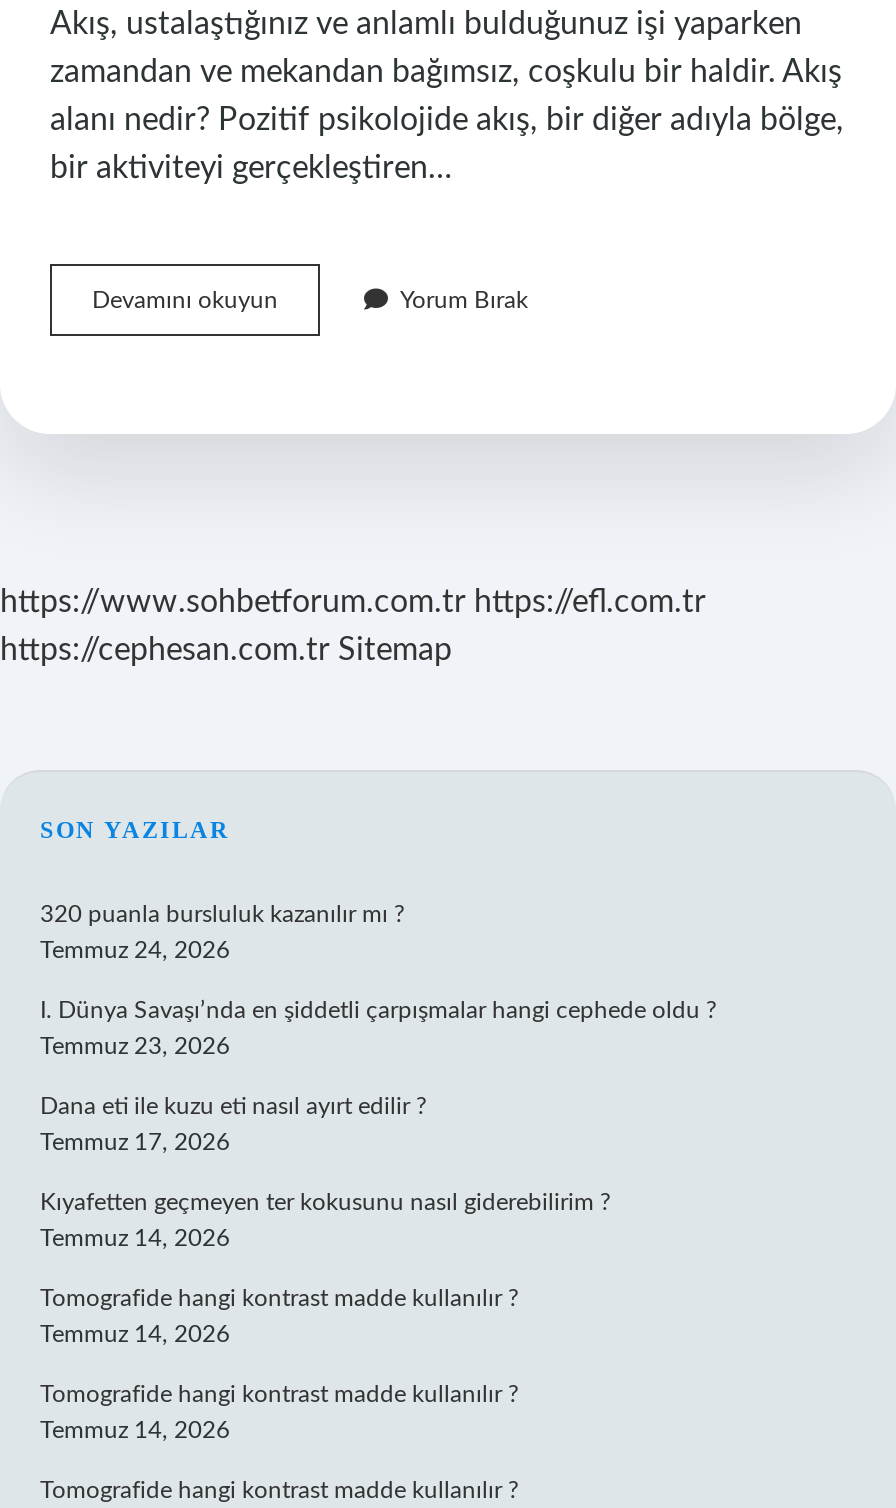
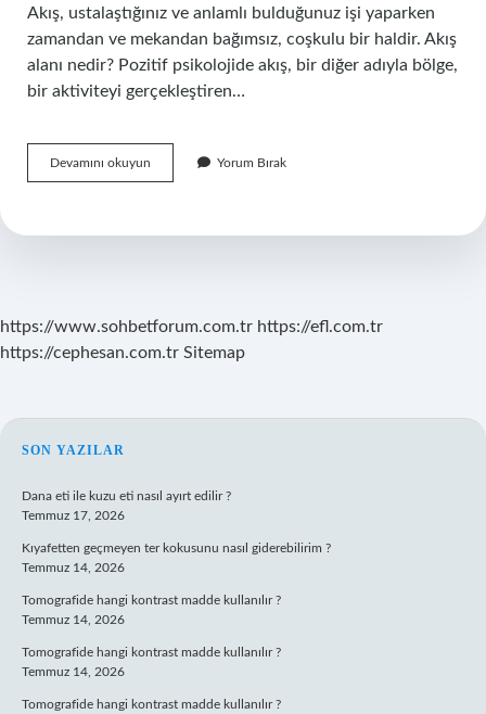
[40,902,716,1058] 320 puanla bursluluk kazanılır mı ? | Temmuz 24, 2026 | I. Dünya Savaşı’nda en şiddetli çarpışmalar hangi cephede oldu ? | Temmuz 23, 2026 -> none

